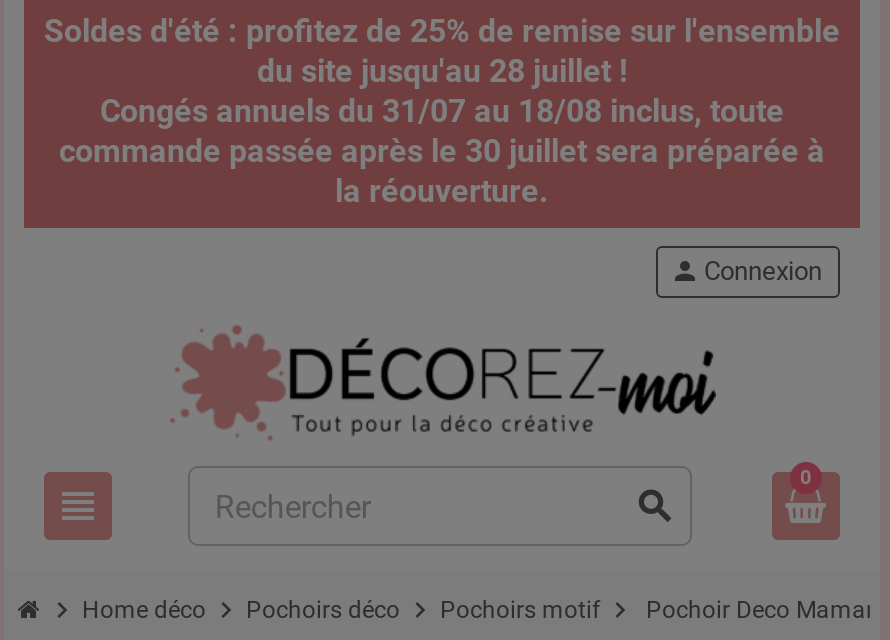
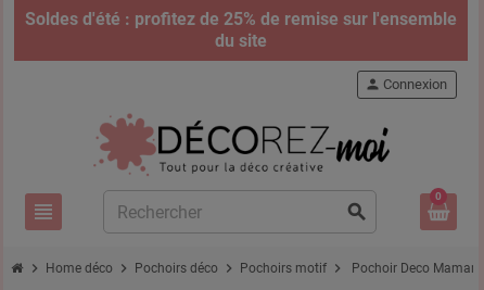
[59,52,825,210] du site jusqu'au 28 juillet ! | Congés annuels du 31/07 au 18/08 inclus, toute | commande passée après le 30 juillet sera préparée à | la réouverture. -> [215,30,267,51] du site

